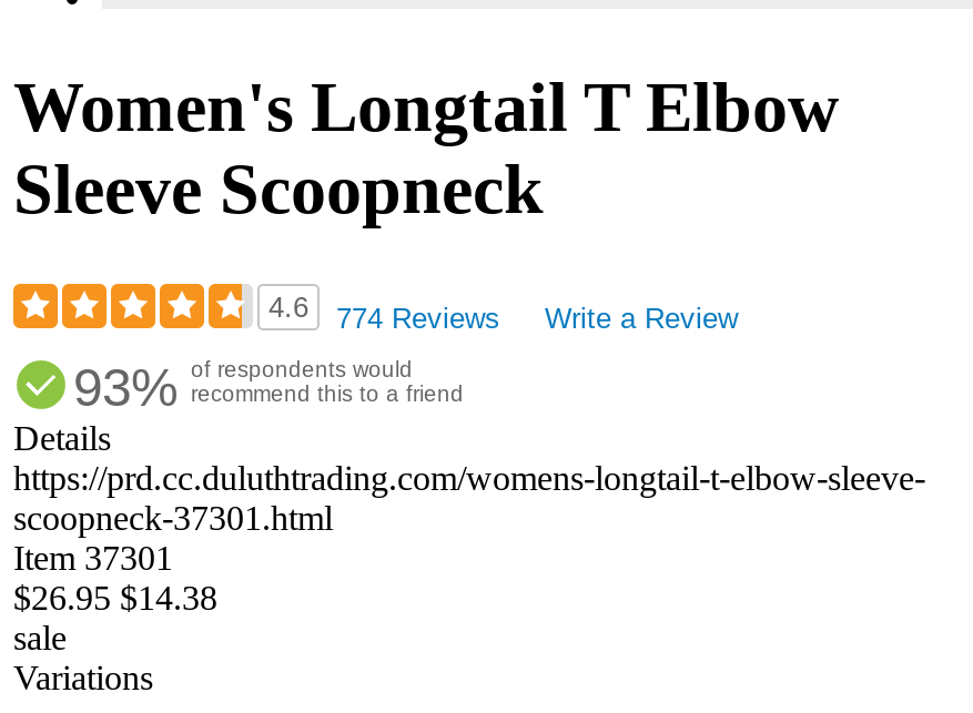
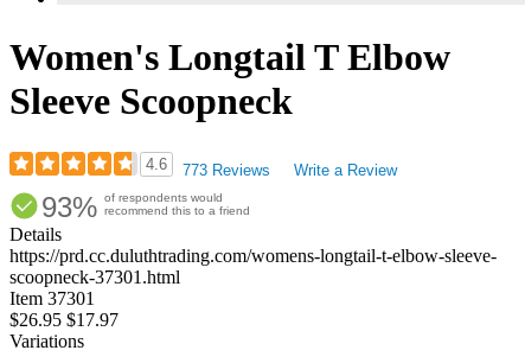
[268,290,738,335] 4.6 774 Reviews Write a Review -> [146,155,396,179] 4.6 773 Reviews Write a Review
[13,579,217,657] $26.95 $14.38 | sale -> [9,310,119,330] $26.95 $17.97

